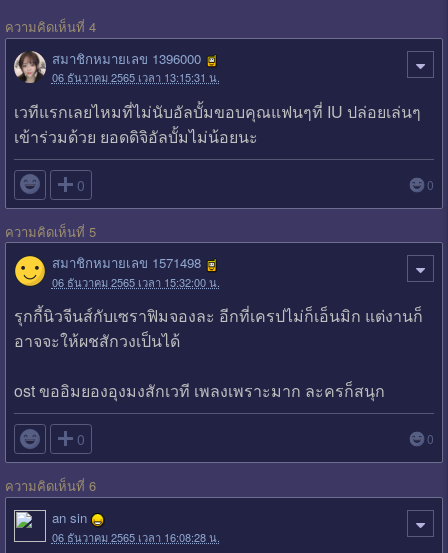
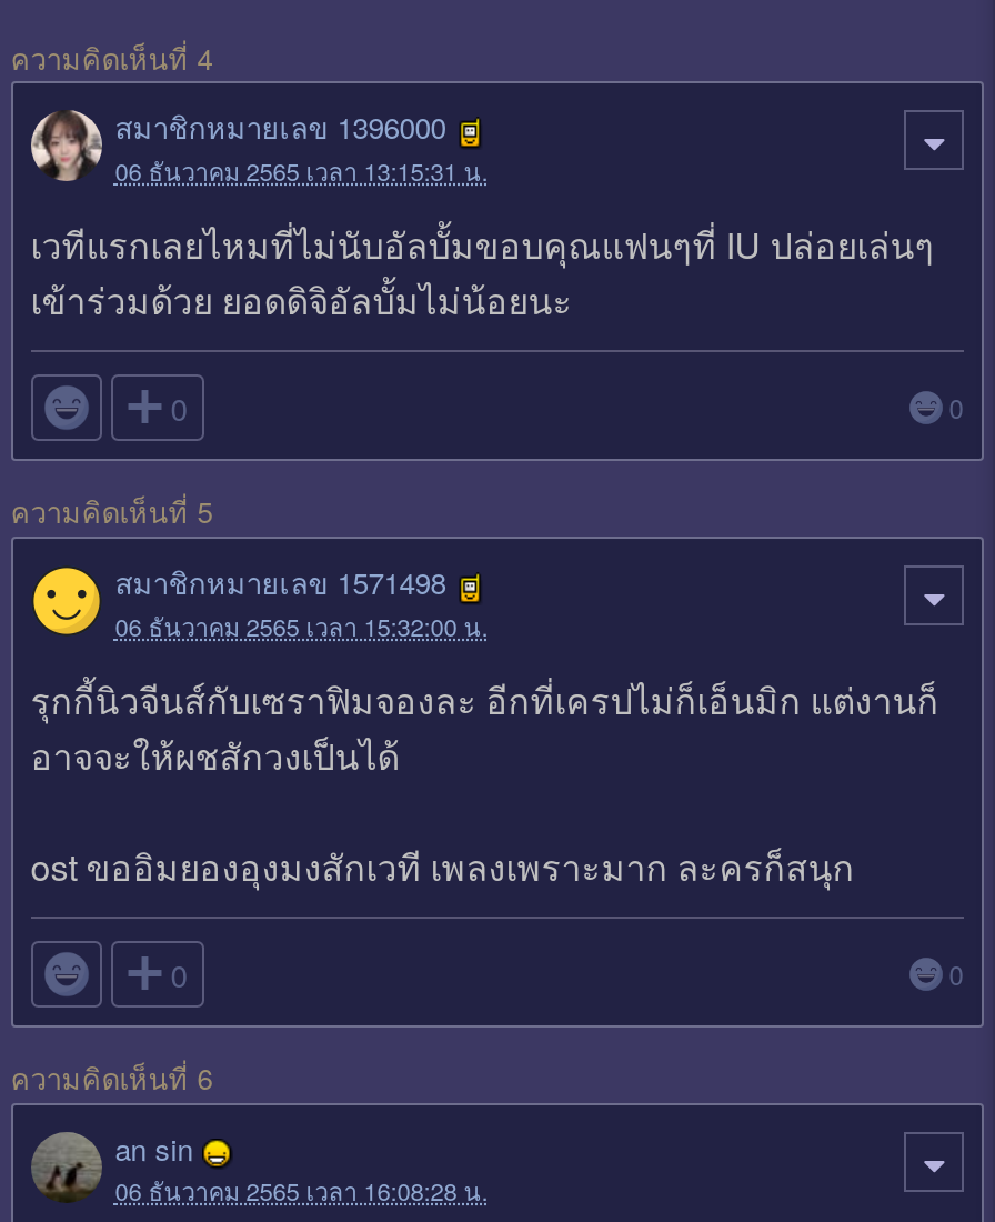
[13,509,47,543] [image] -> [31,1130,104,1205] [image]

